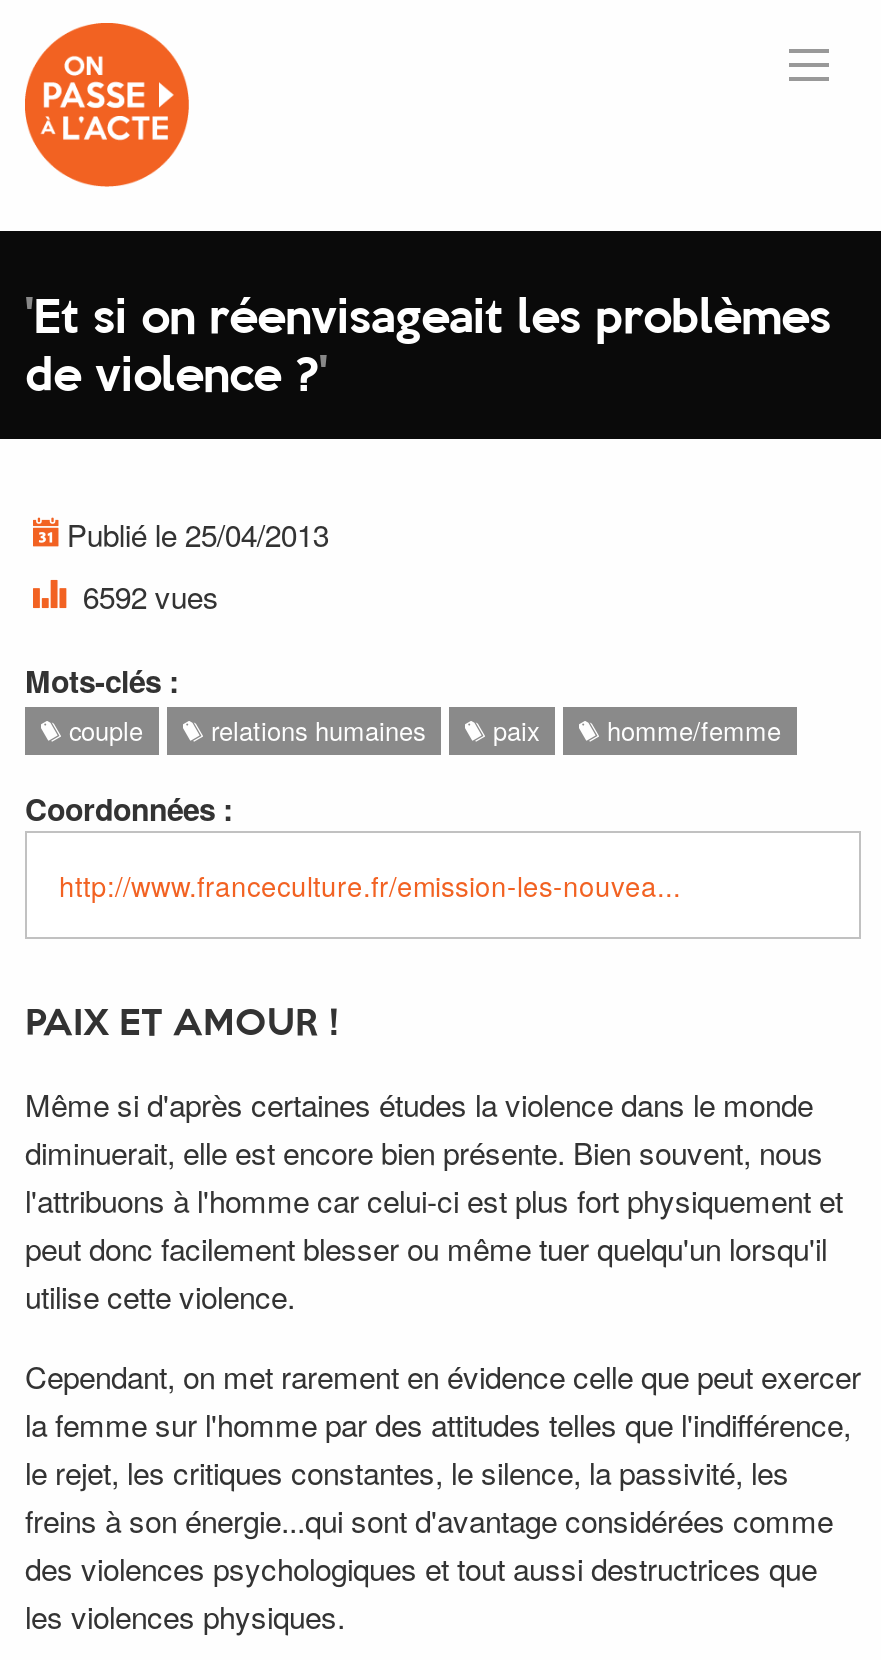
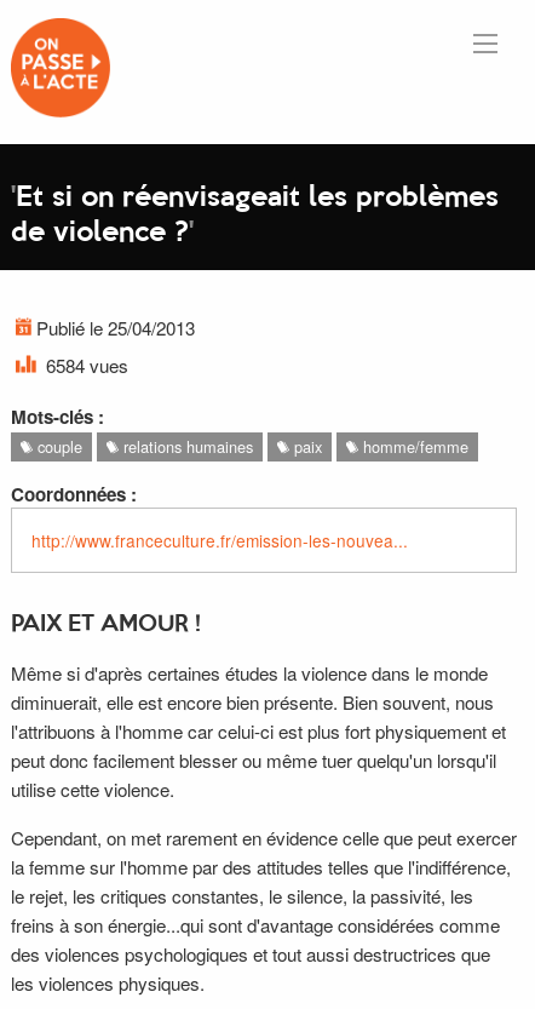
[75,575,219,617] 6592 vues -> [41,352,128,378] 6584 vues

